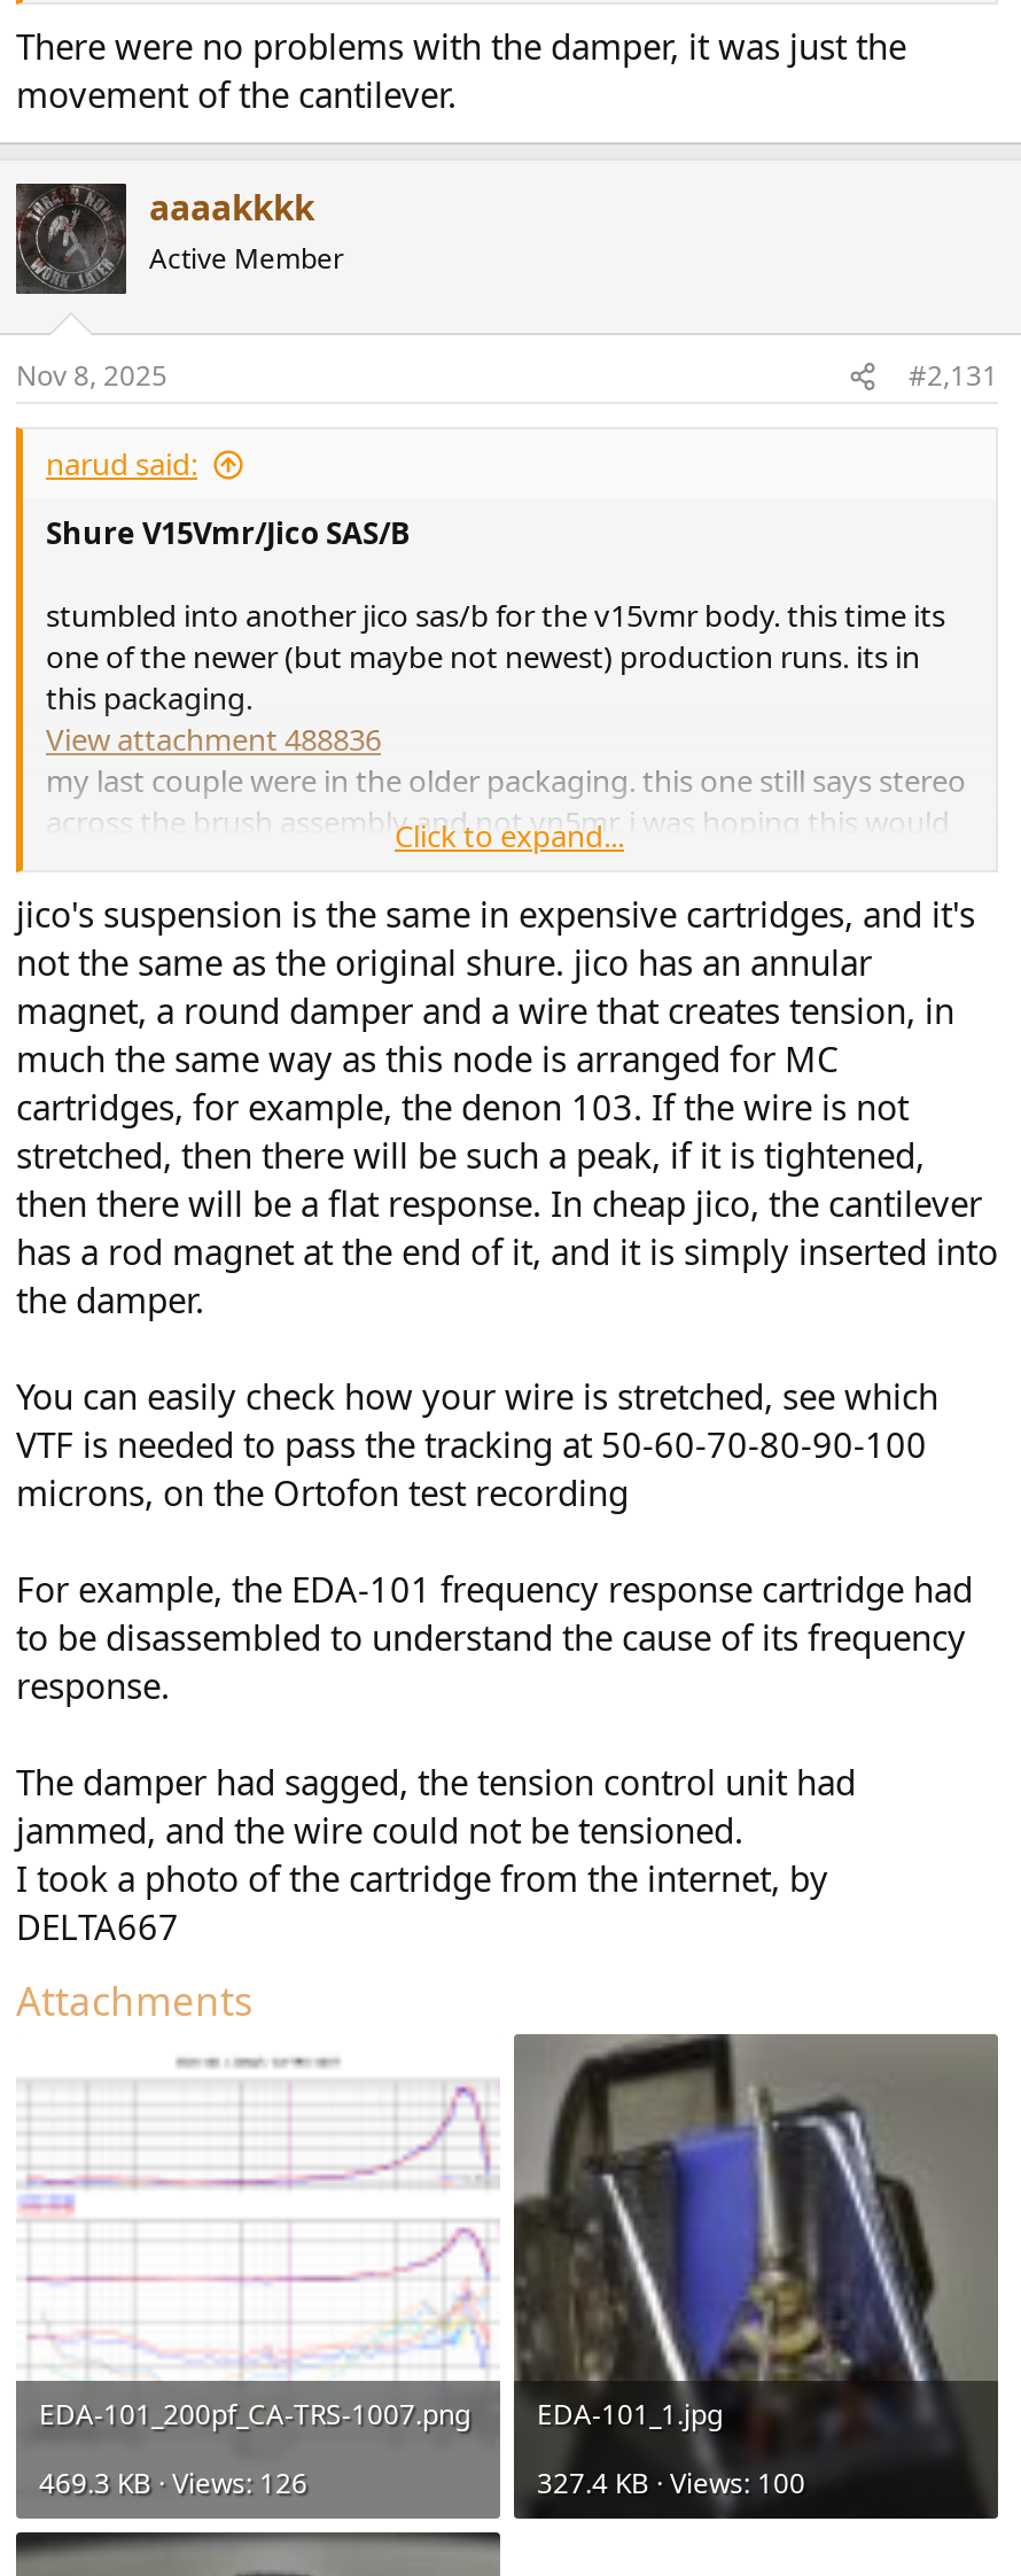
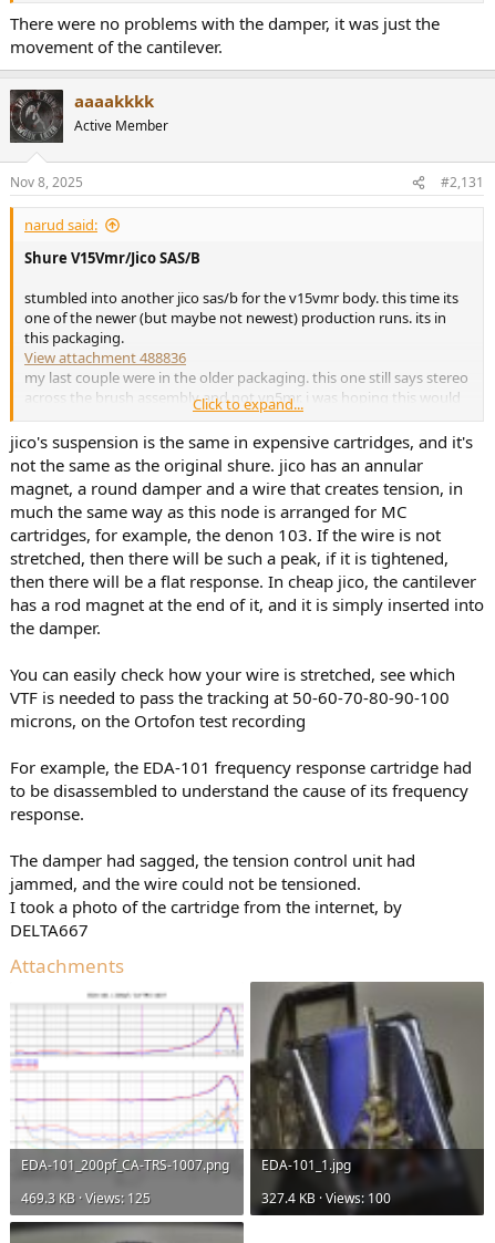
[39,2463,307,2502] 469.3 KB · Views: 126 -> [21,1189,151,1207] 469.3 KB · Views: 125

